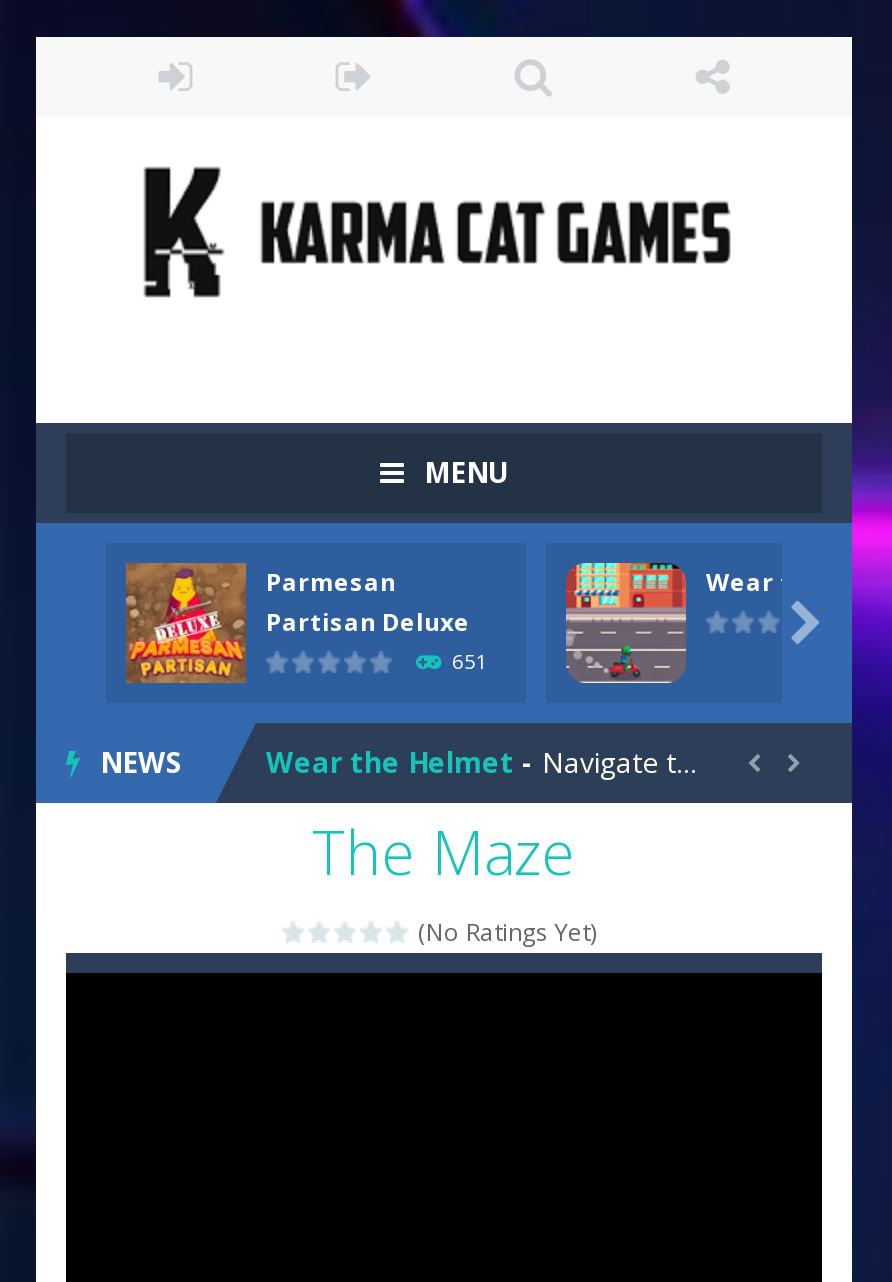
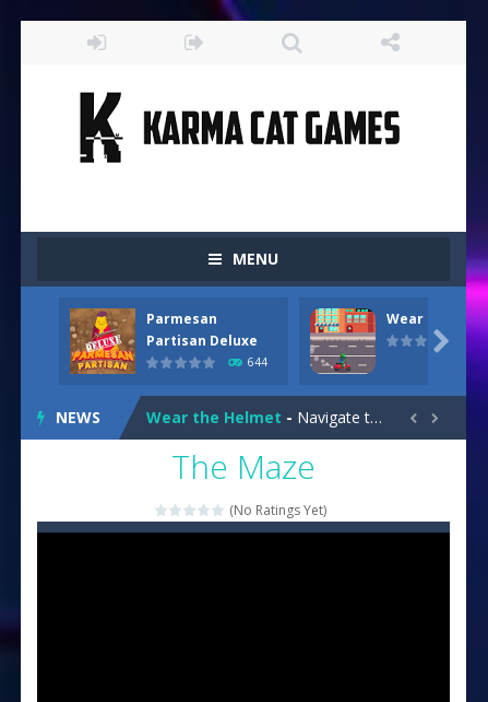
[452,647,488,675] 651 -> [248,354,267,370] 644

